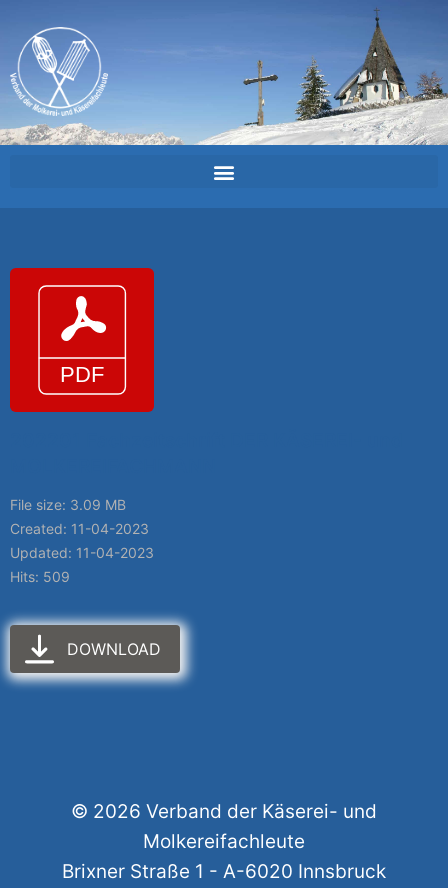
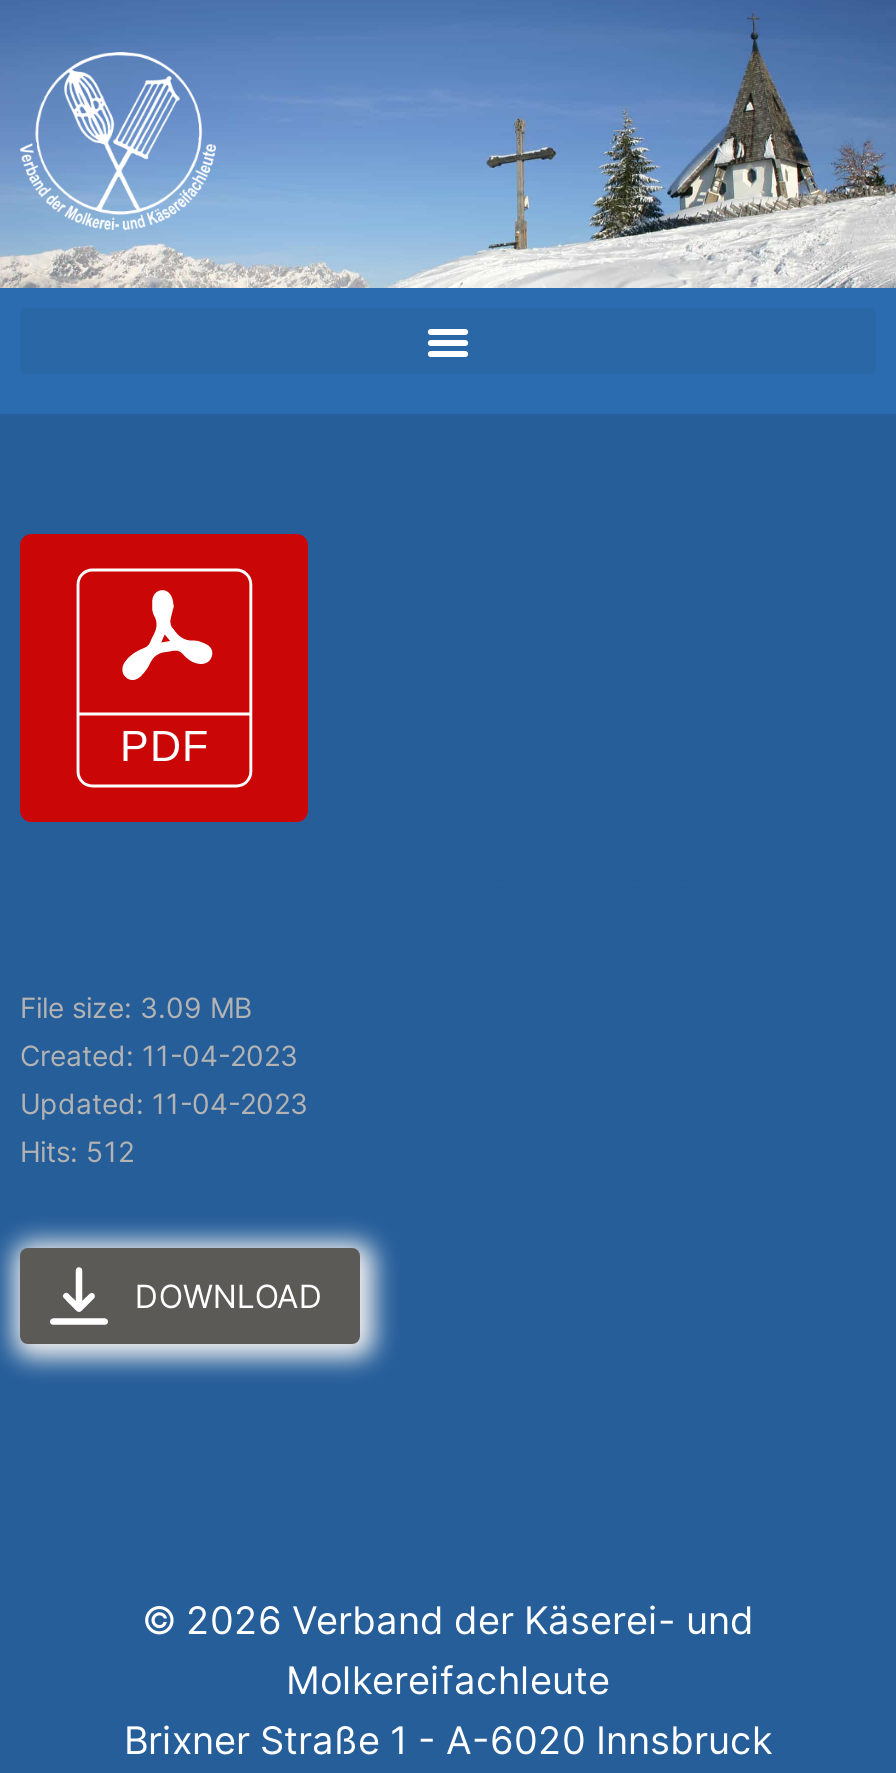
[10,568,70,585] Hits: 509 -> [20,1134,134,1168] Hits: 512

